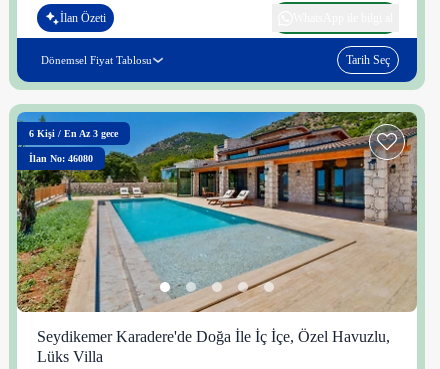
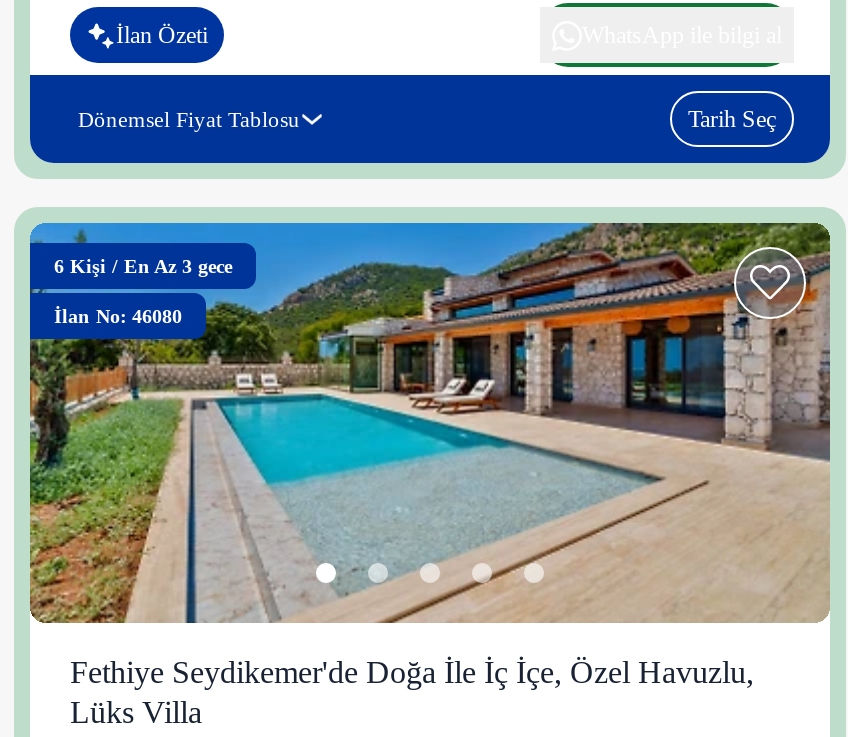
[37,328,390,345] Seydikemer Karadere'de Doğa İle İç İçe, Özel Havuzlu, -> [70,655,754,689] Fethiye Seydikemer'de Doğa İle İç İçe, Özel Havuzlu,

